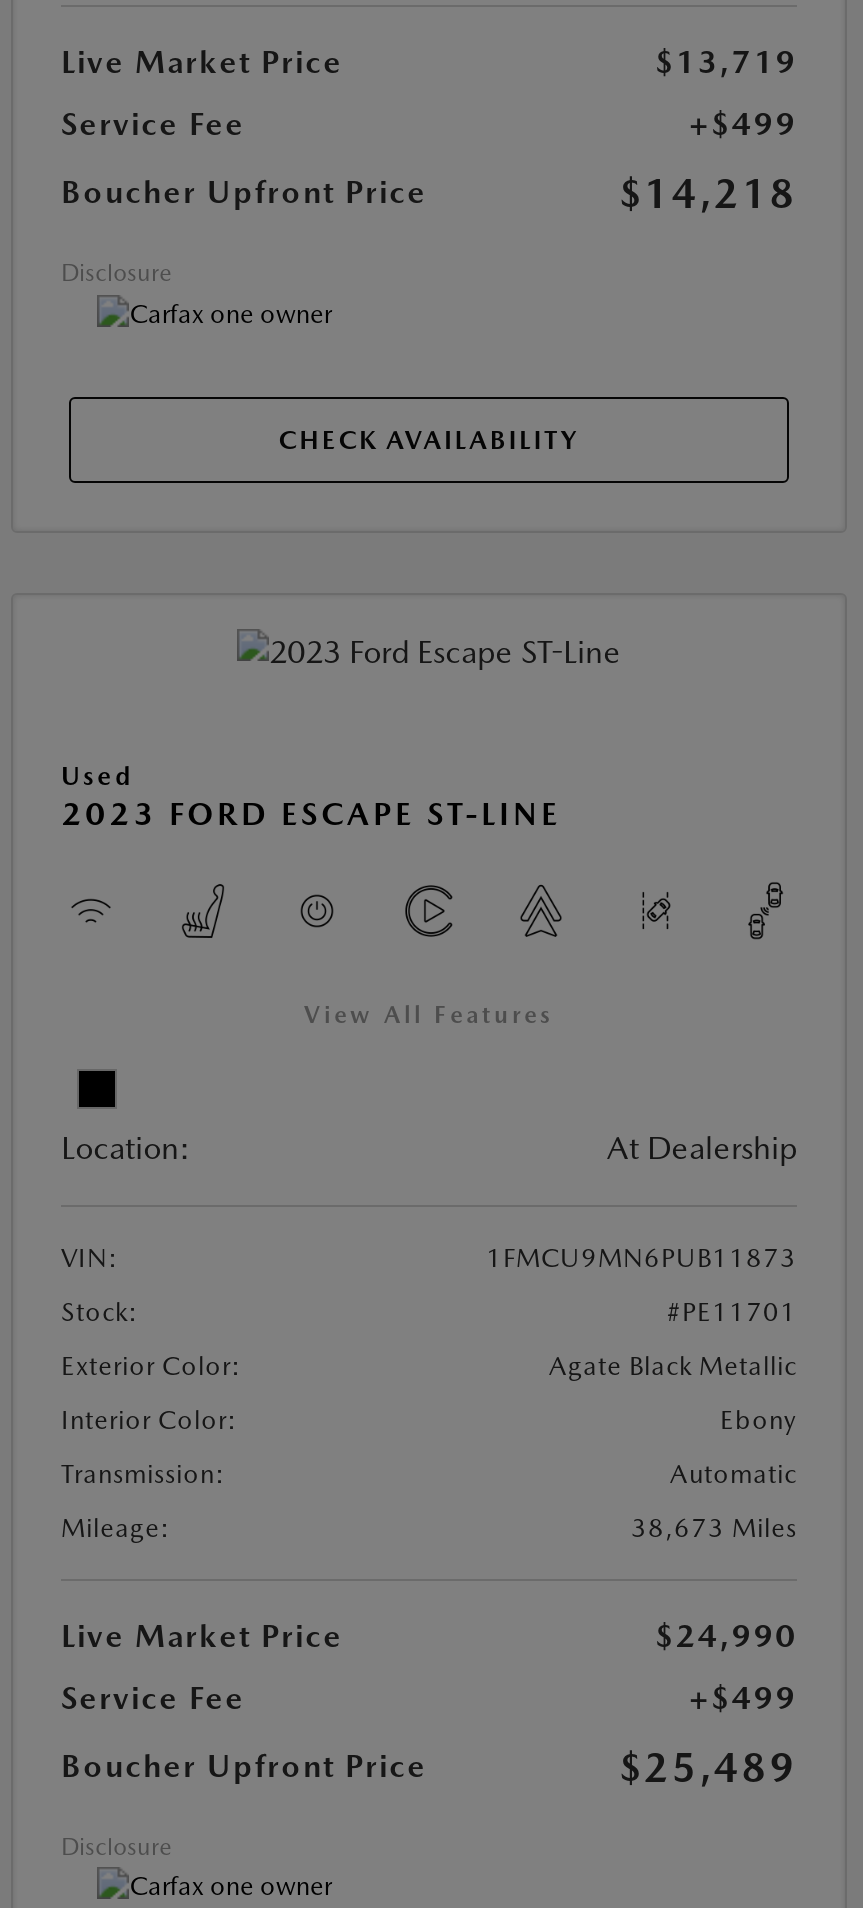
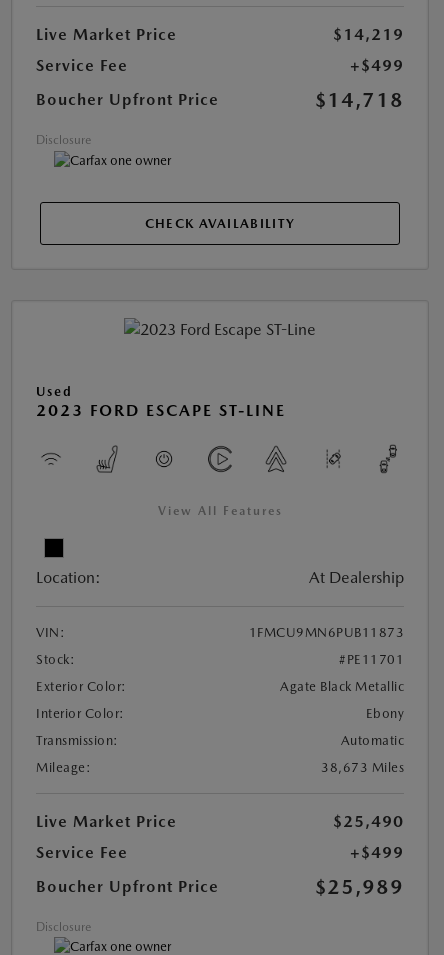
[655,44,797,82] $13,719 -> [333,25,404,44] $14,219
[619,170,797,218] $14,218 -> [315,88,404,112] $14,718
[655,1617,797,1655] $24,990 -> [333,812,404,831] $25,490
[619,1743,797,1791] $25,489 -> [315,875,404,899] $25,989

